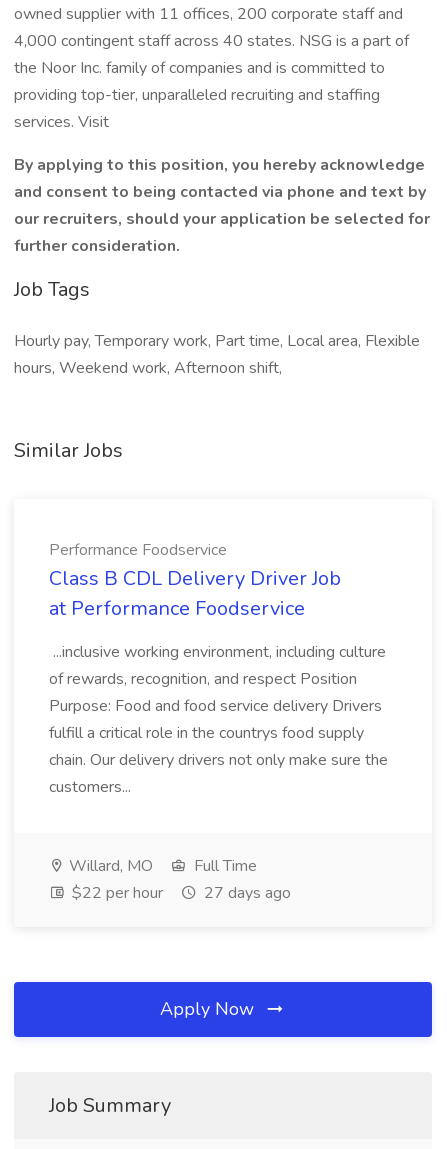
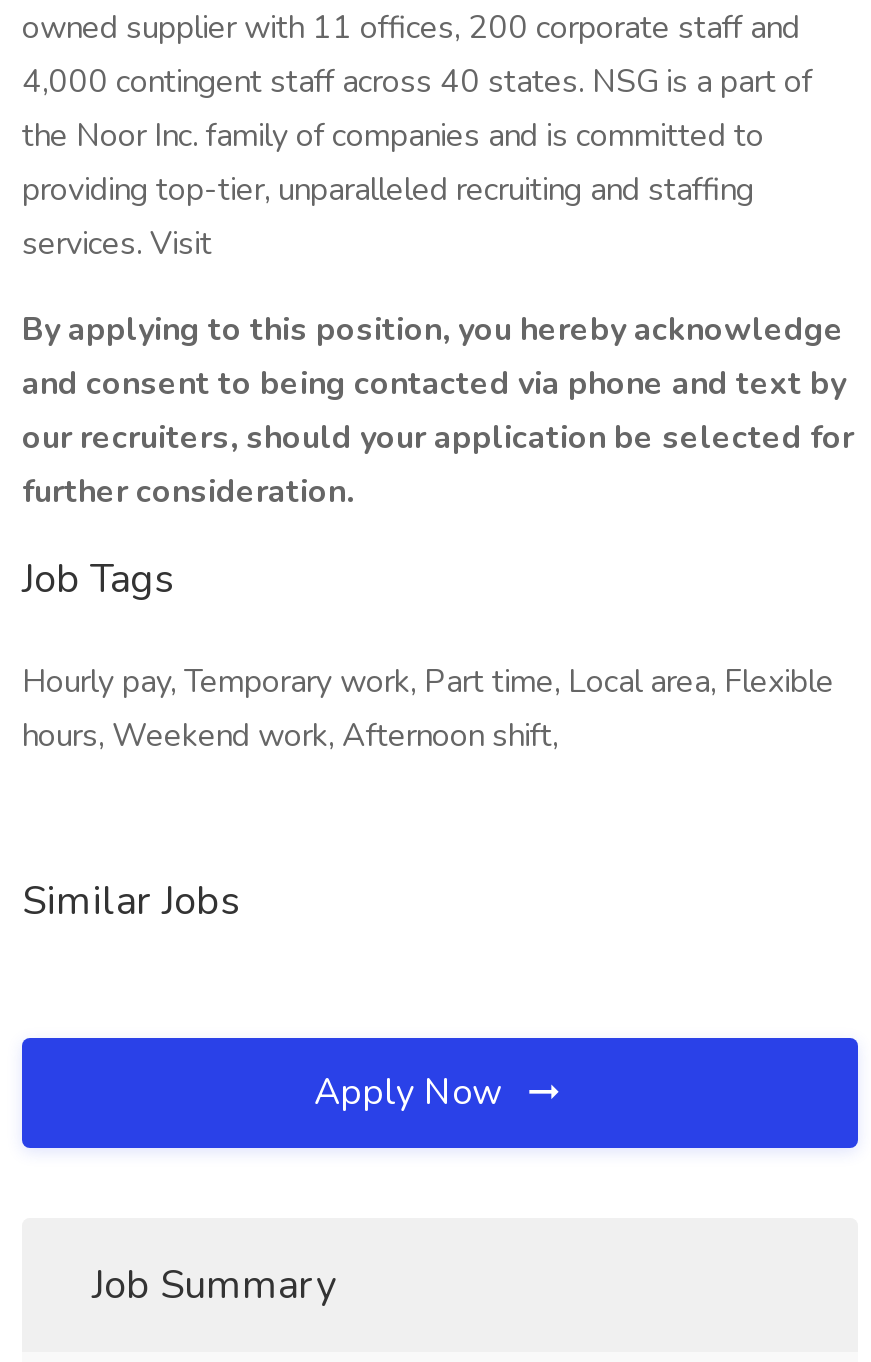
[49,539,388,798] Performance Foodservice | Class B CDL Delivery Driver Job | at Performance Foodservice | ...inclusive working environment, including culture | of rewards, recognition, and respect Position | Purpose: Food and food service delivery Drivers | fulfill a critical role in the countrys food supply | chain. Our delivery drivers not only make sure the | customers... -> none
[65,855,291,904] Willard, MO | Full Time | $22 per hour | 27 days ago -> none

